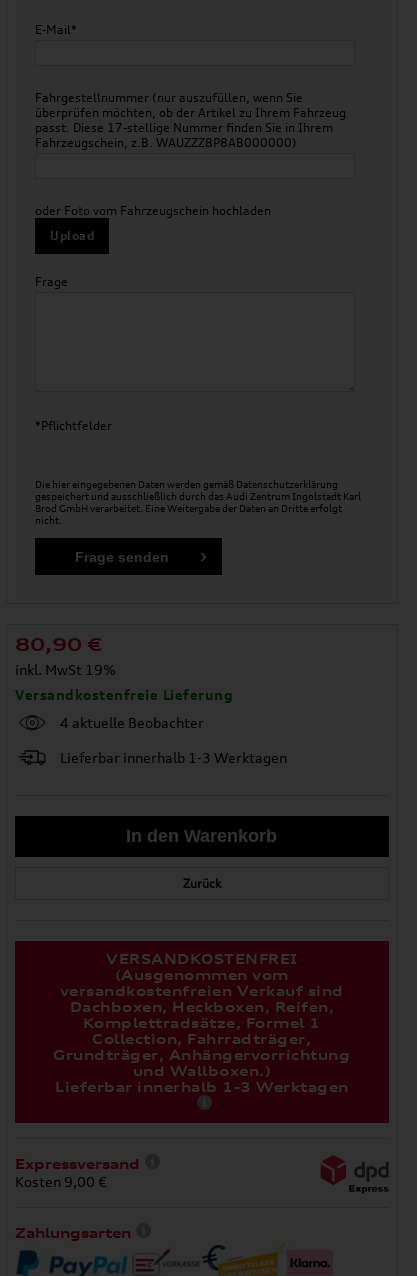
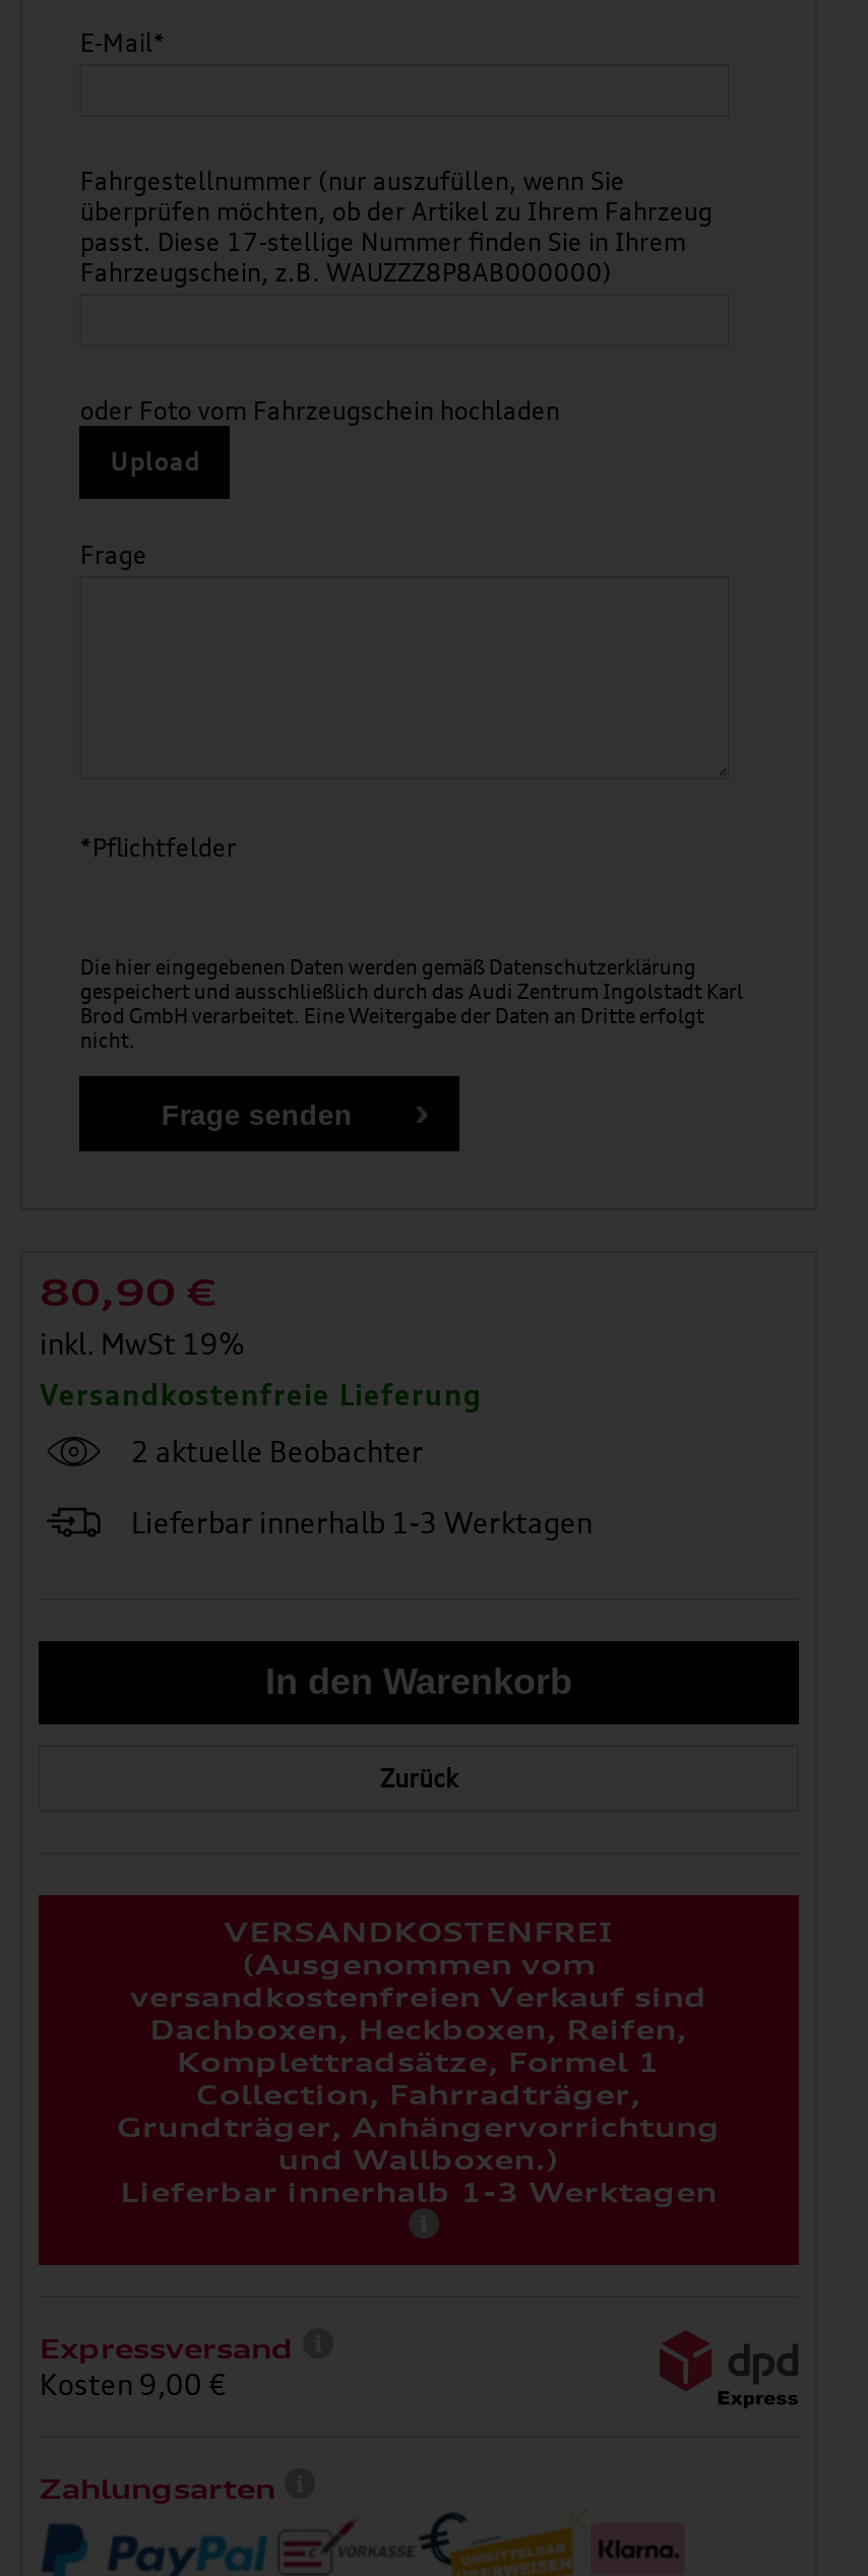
[60,714,204,731] 4 aktuelle Beobachter -> [131,1435,423,1469] 2 aktuelle Beobachter

